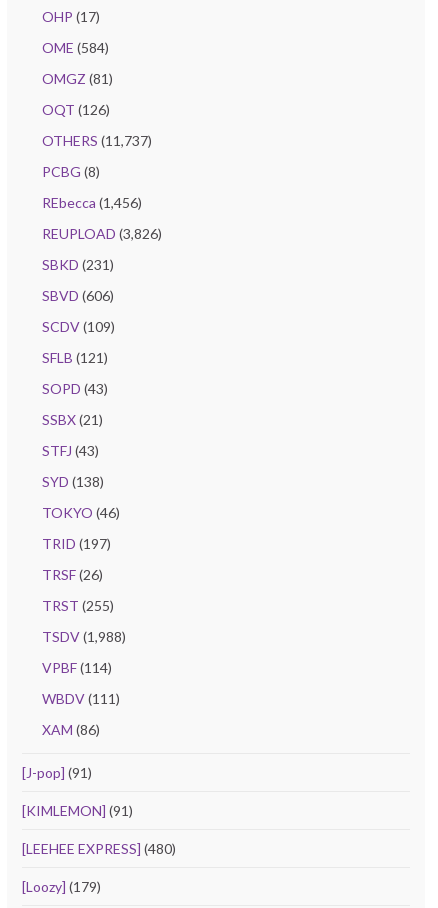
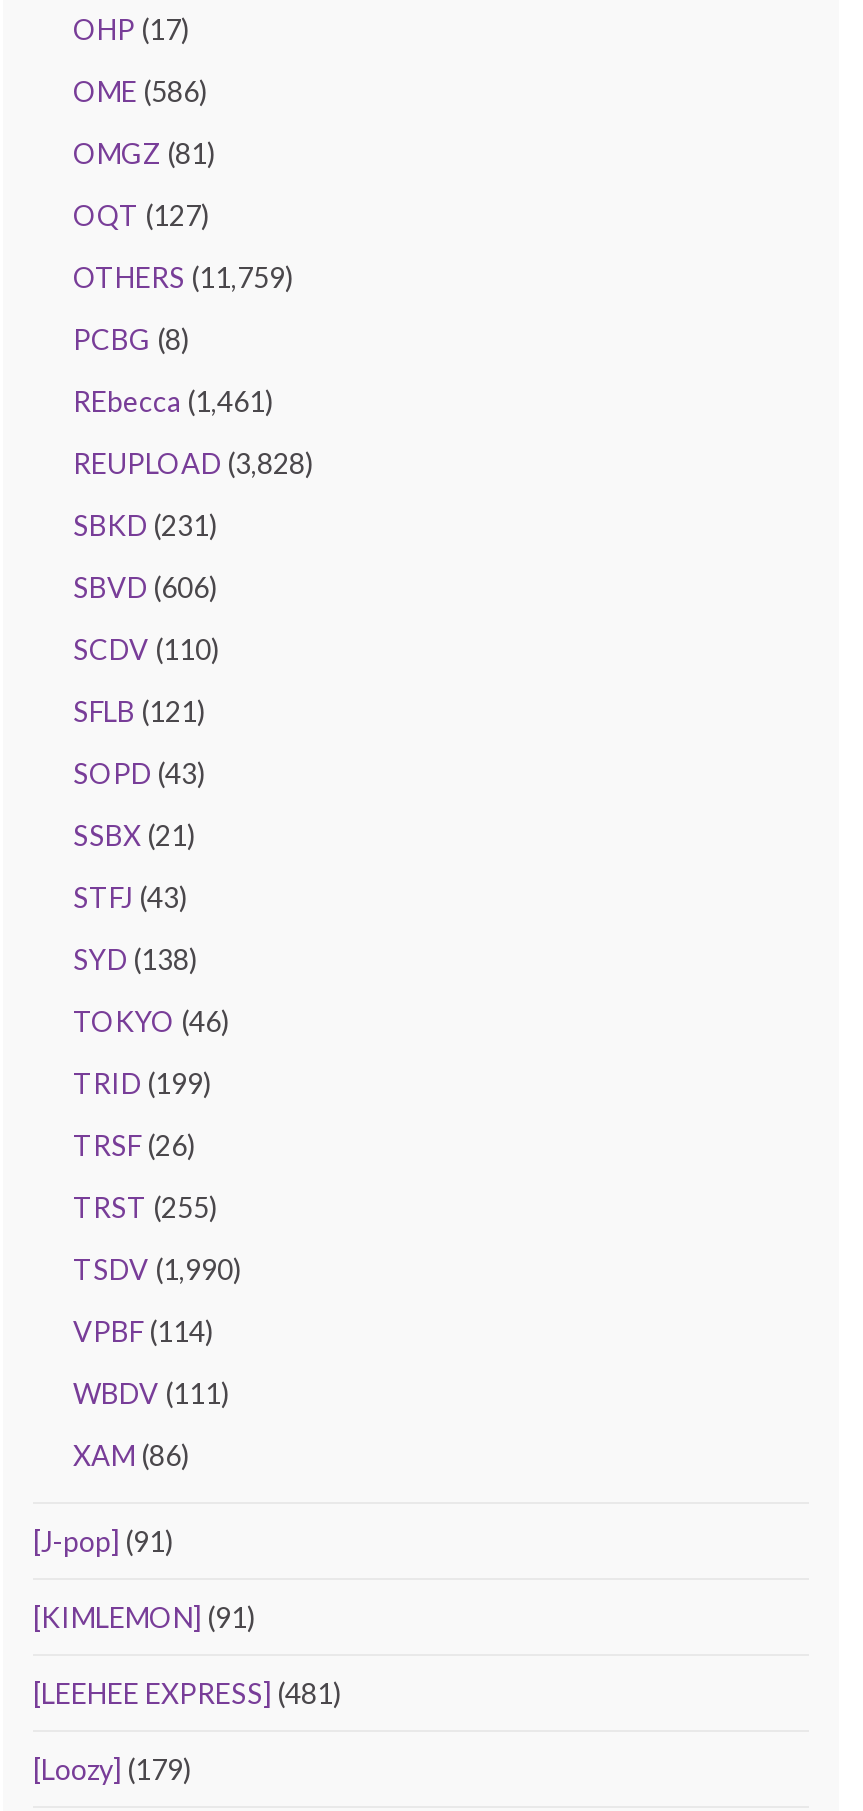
[42,39,109,56] OME (584) -> [73,75,207,109] OME (586)
[42,101,110,118] OQT (126) -> [73,199,209,233] OQT (127)
[42,132,152,149] OTHERS (11,737) -> [73,261,293,295] OTHERS (11,759)
[42,194,142,211] REbecca (1,456) -> [73,385,273,419] REbecca (1,461)
[42,225,162,242] REUPLOAD (3,826) -> [73,447,313,481] REUPLOAD (3,828)
[42,318,115,335] SCDV (109) -> [73,633,219,667] SCDV (110)
[42,535,111,552] TRID (197) -> [73,1067,211,1101] TRID (199)
[42,628,126,645] TSDV (1,988) -> [73,1253,241,1287] TSDV (1,990)
[22,840,176,857] [LEEHEE EXPRESS] (480) -> [33,1677,341,1711] [LEEHEE EXPRESS] (481)

